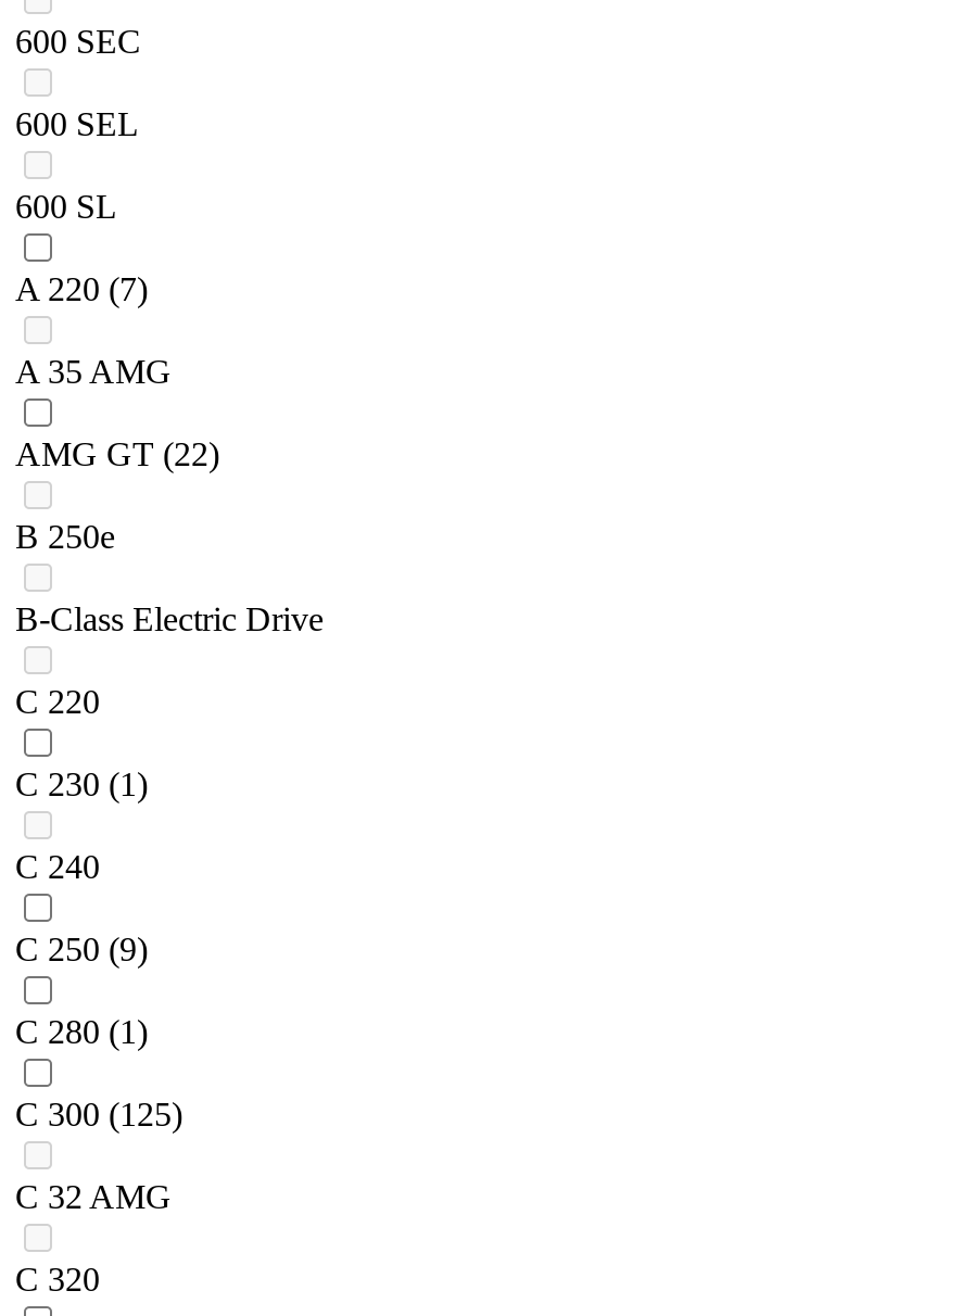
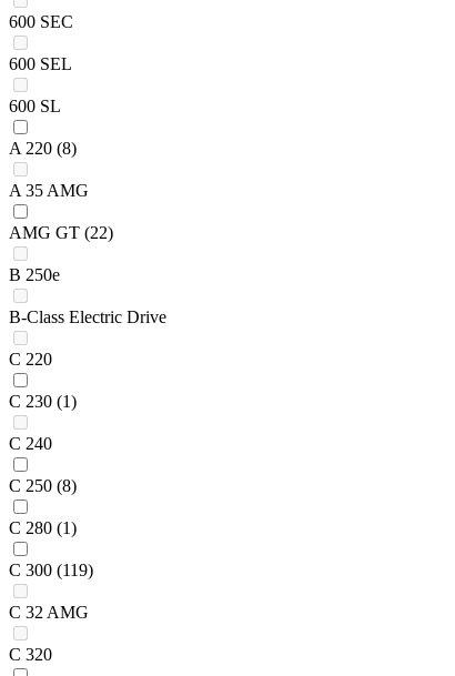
[15,271,148,308] A 220 (7) -> [9,139,77,158] A 220 (8)
[15,931,148,968] C 250 (9) -> [9,477,77,496] C 250 (8)
[15,1096,182,1133] C 300 (125) -> [9,561,93,580] C 300 (119)

